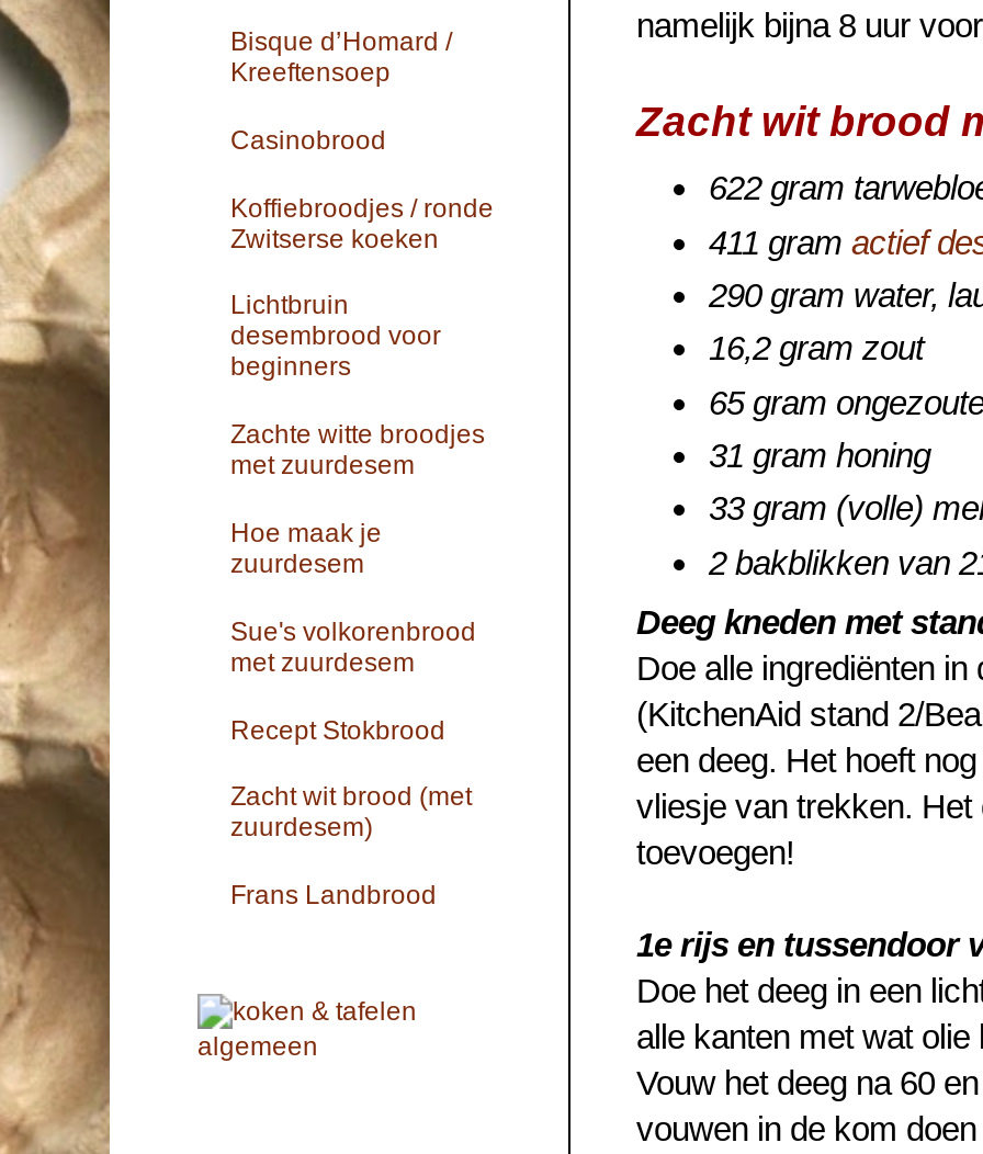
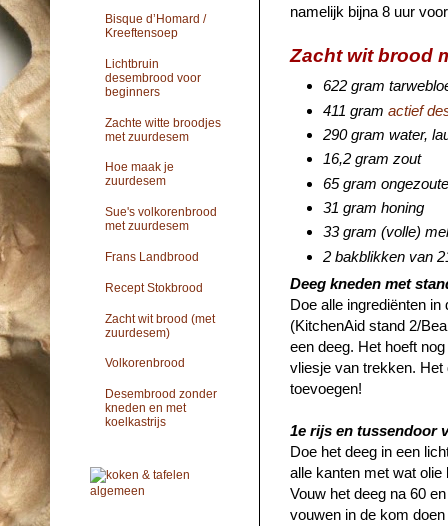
[230,125,494,254] Casinobrood | Koffiebroodjes / ronde | Zwitserse koeken -> none
moved [230,290,485,677] -> [105,57,221,233]: Lichtbruin | desembrood voor | beginners | ... | Sue's volkorenbrood | met zuurdesem
moved [230,714,472,843] -> [105,281,215,339]: Recept Stokbrood | Zacht wit brood (met | zuurdesem)
none -> [105,356,217,429] Volkorenbrood | Desembrood zonder | kneden en met | koelkastrijs
moved [230,880,437,911] -> [105,250,199,264]: Frans Landbrood
[195,994,417,1090] [image] -> [90,454,190,498] [image]

